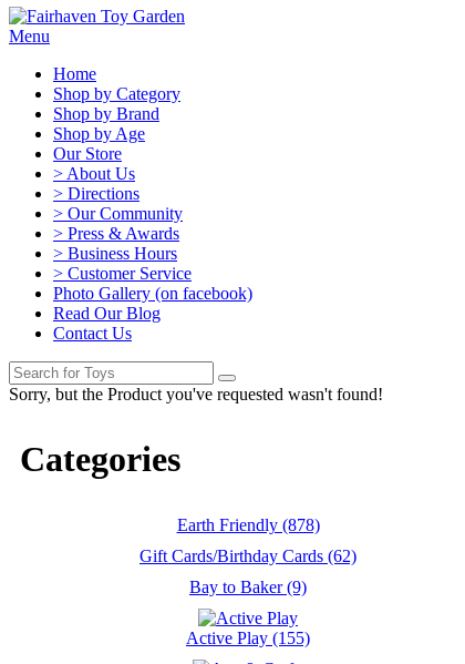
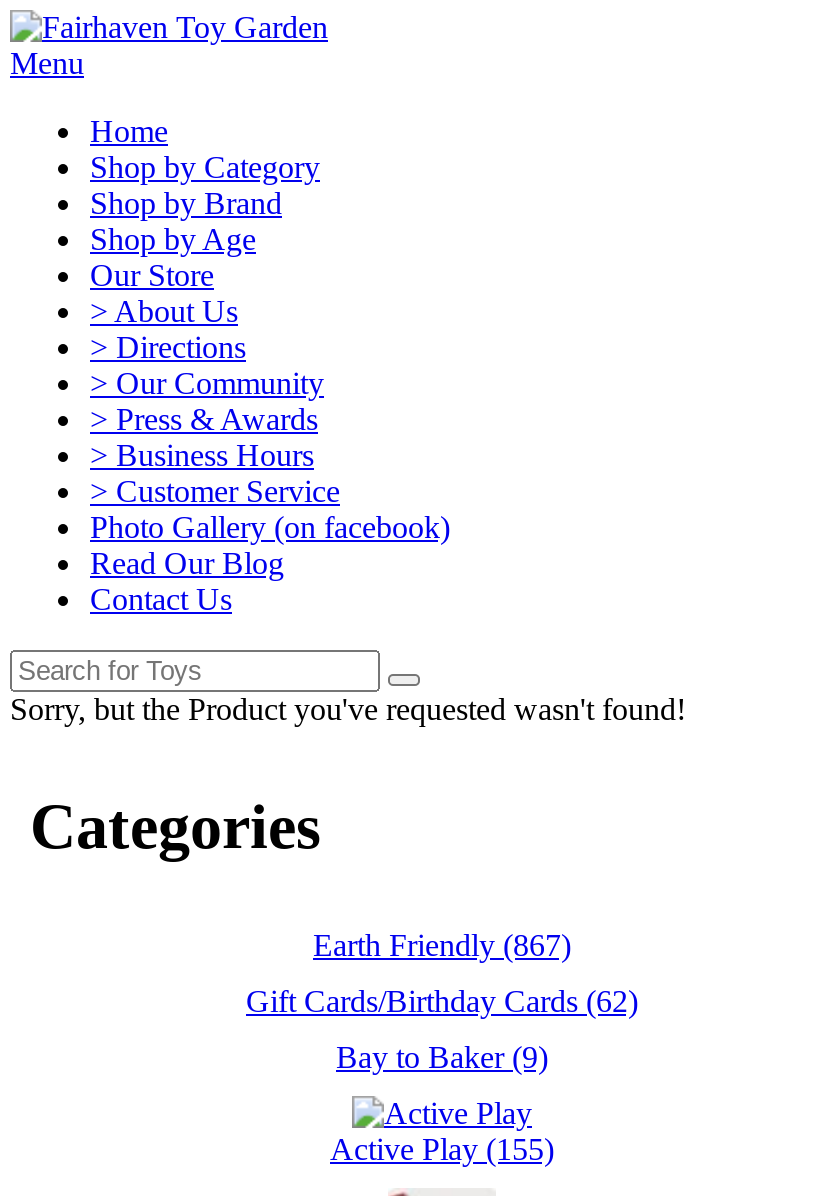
[177,515,319,534] Earth Friendly (878) -> [313,928,571,962] Earth Friendly (867)

